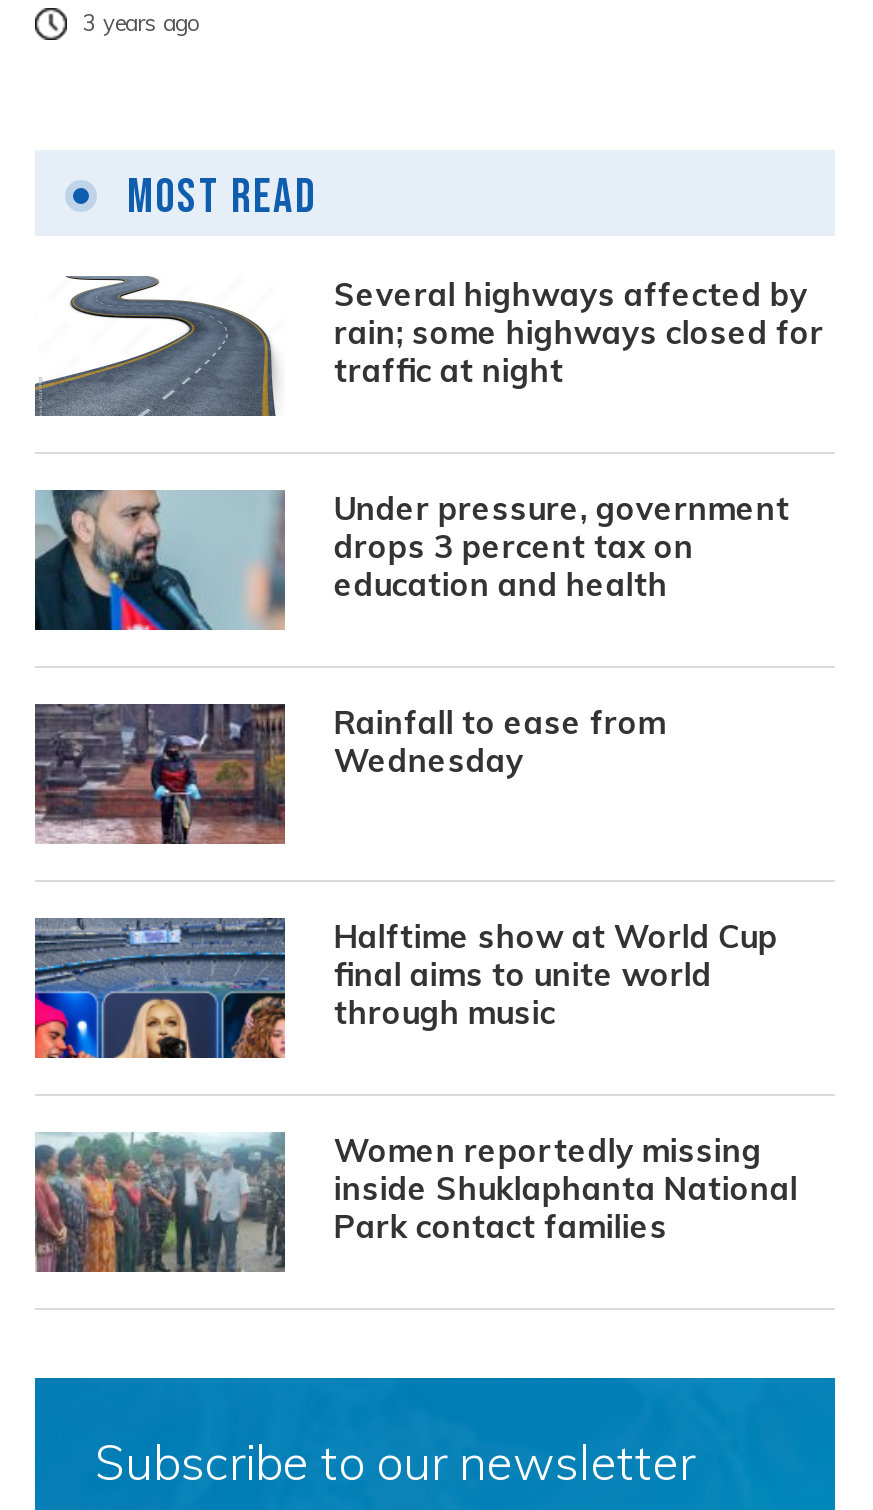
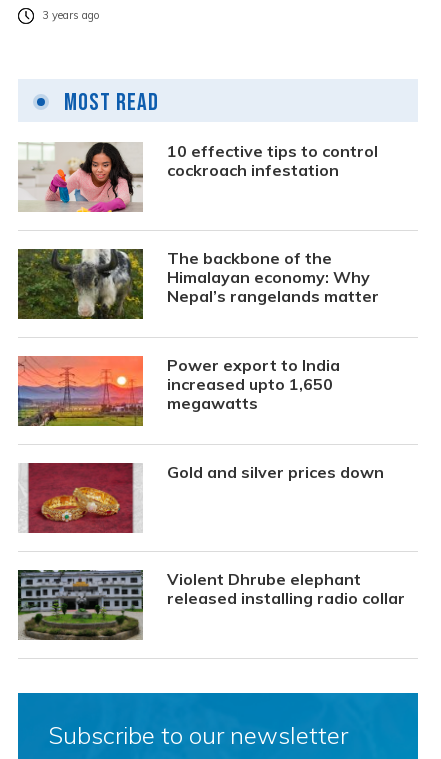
[35,274,824,418] [image] | Several highways affected by | rain; some highways closed for | traffic at night -> [17,141,378,213] [image] | 10 effective tips to control | cockroach infestation
[35,488,790,632] [image] | Under pressure, government | drops 3 percent tax on | education and health -> [17,248,379,320] [image] | The backbone of the | Himalayan economy: Why | Nepal’s rangelands matter
[33,702,666,844] [image] | Rainfall to ease from | Wednesday -> [17,355,340,427] [image] | Power export to India | increased upto 1,650 | megawatts
[33,916,778,1060] [image] | Halftime show at World Cup | final aims to unite world | through music -> [18,462,384,534] [image] | Gold and silver prices down
[33,1130,798,1272] [image] | Women reportedly missing | inside Shuklaphanta National | Park contact families -> [17,569,405,640] [image] | Violent Dhrube elephant | released installing radio collar

